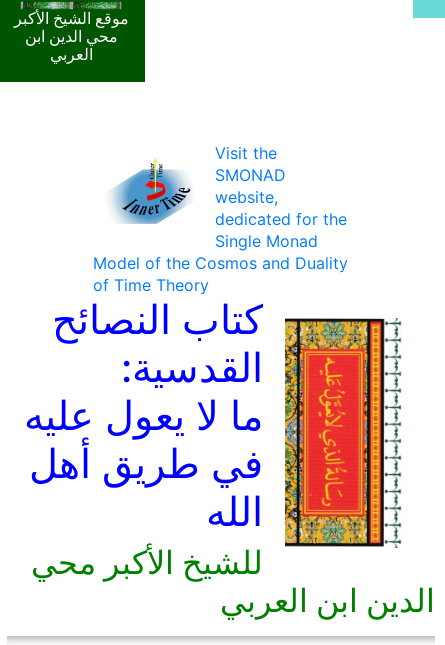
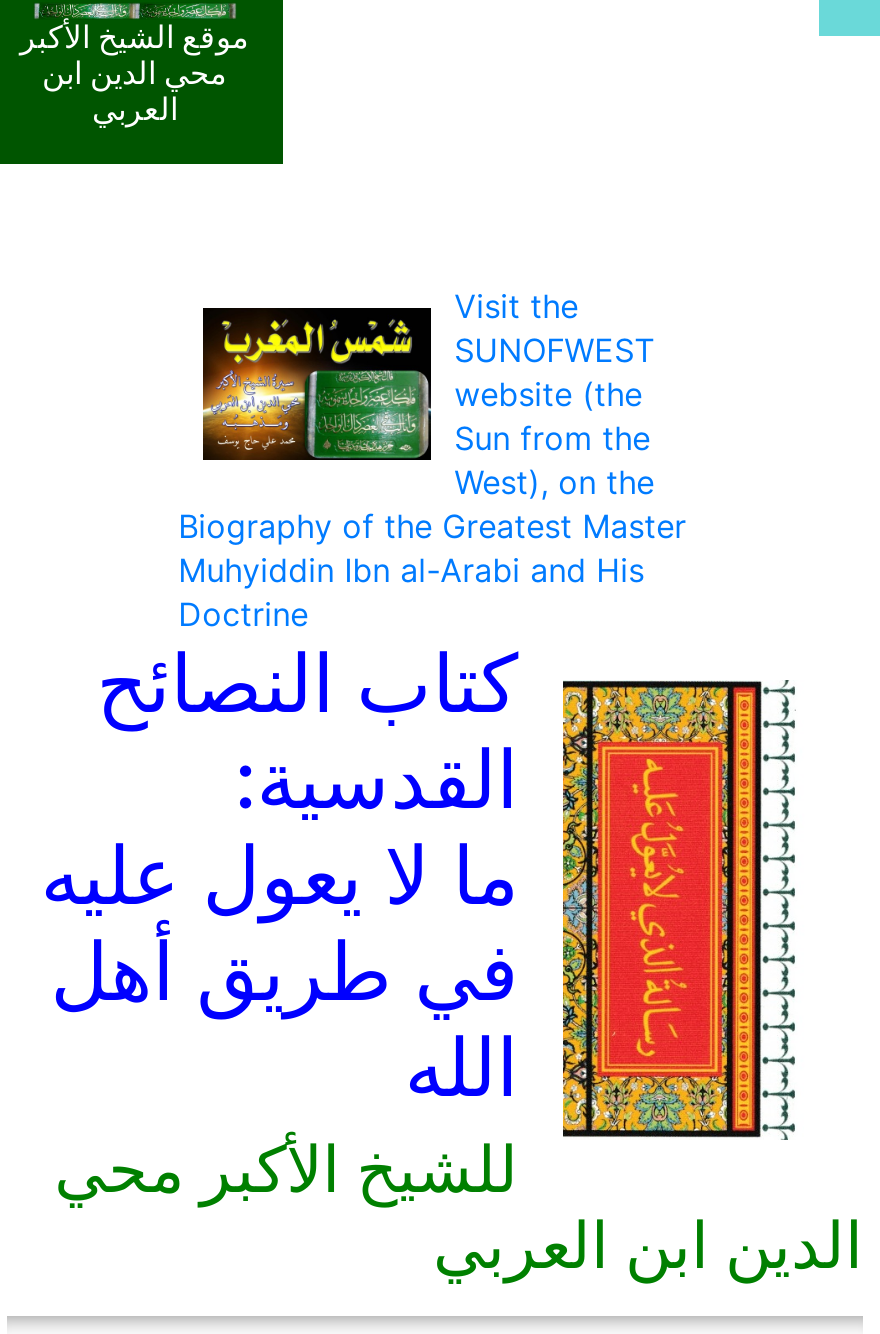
[93,154,348,295] [image] | SMONAD | website, | dedicated for the | Single Monad | Model of the Cosmos and Duality | of Time Theory -> [178,306,686,634] [image] | SUNOFWEST | website (the | Sun from the | West), on the | Biography of the Greatest Master | Muhyiddin Ibn al-Arabi and His | Doctrine

